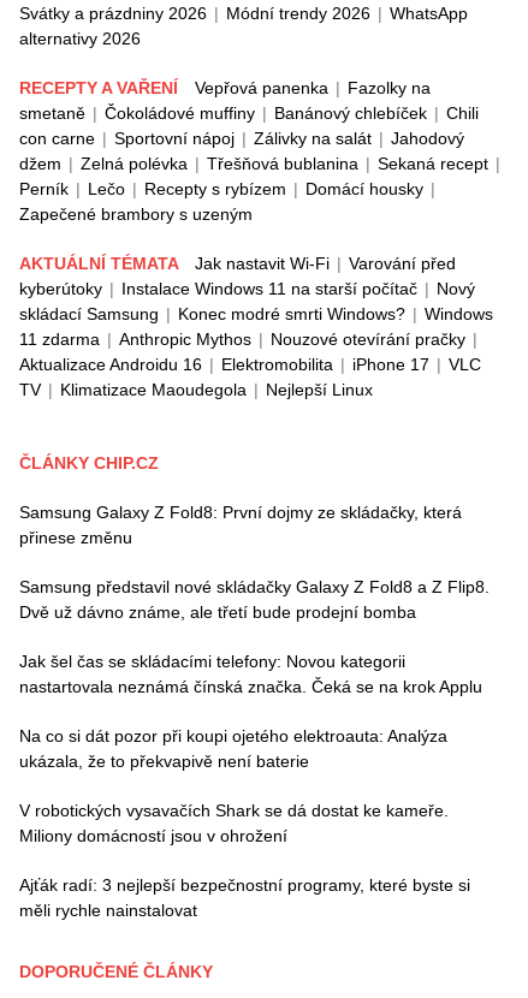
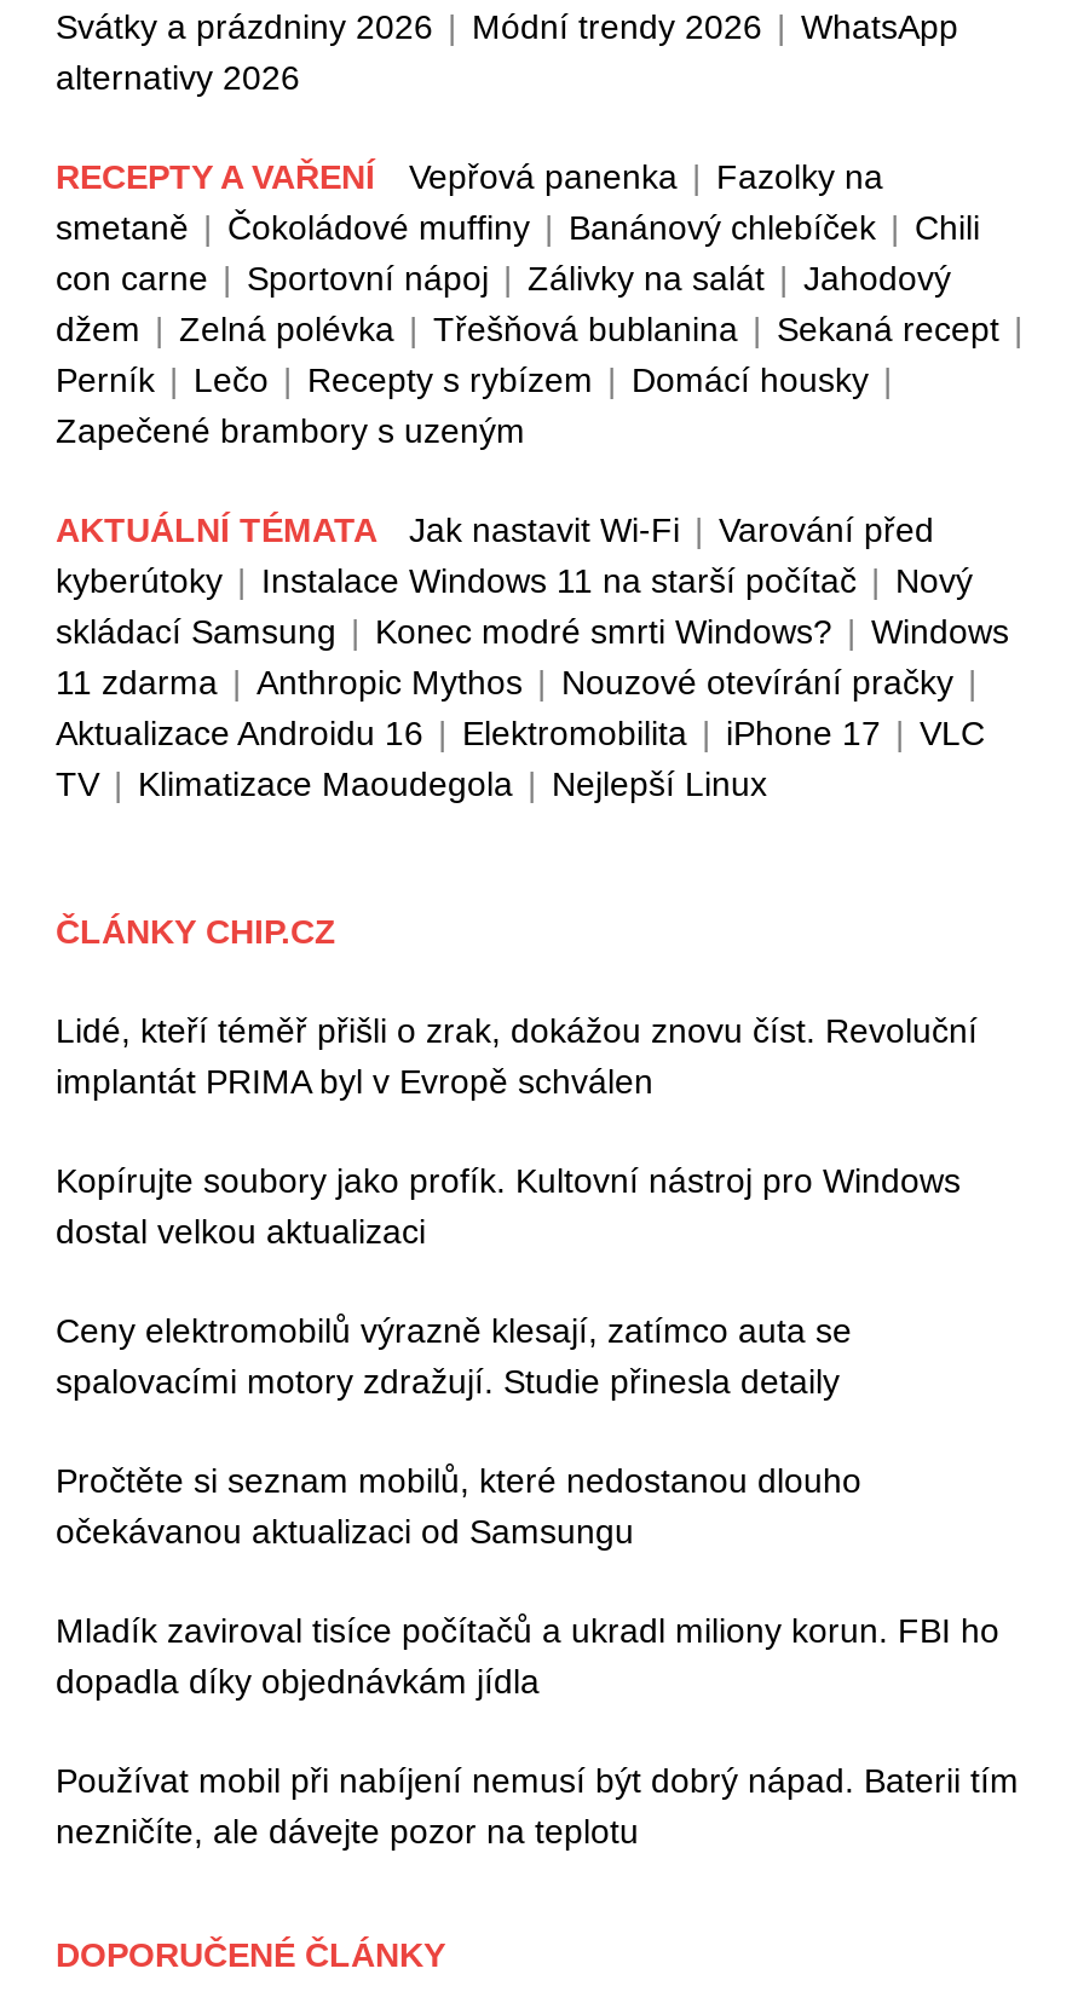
[19,503,462,547] Samsung Galaxy Z Fold8: První dojmy ze skládačky, která | přinese změnu -> [56,1011,978,1101] Lidé, kteří téměř přišli o zrak, dokážou znovu číst. Revoluční | implantát PRIMA byl v Evropě schválen
[19,577,490,622] Samsung představil nové skládačky Galaxy Z Fold8 a Z Flip8. | Dvě už dávno známe, ale třetí bude prodejní bomba -> [56,1161,961,1251] Kopírujte soubory jako profík. Kultovní nástroj pro Windows | dostal velkou aktualizaci
[19,652,482,696] Jak šel čas se skládacími telefony: Novou kategorii | nastartovala neznámá čínská značka. Čeká se na krok Applu -> [56,1311,852,1401] Ceny elektromobilů výrazně klesají, zatímco auta se | spalovacími motory zdražují. Studie přinesla detaily
[19,726,447,771] Na co si dát pozor při koupi ojetého elektroauta: Analýza | ukázala, že to překvapivě není baterie -> [56,1461,861,1551] Pročtěte si seznam mobilů, které nedostanou dlouho | očekávanou aktualizaci od Samsungu
[19,801,449,845] V robotických vysavačích Shark se dá dostat ke kameře. | Miliony domácností jsou v ohrožení -> [56,1611,999,1701] Mladík zaviroval tisíce počítačů a ukradl miliony korun. FBI ho | dopadla díky objednávkám jídla
[19,875,470,920] Ajťák radí: 3 nejlepší bezpečnostní programy, které byste si | měli rychle nainstalovat -> [56,1761,1019,1851] Používat mobil při nabíjení nemusí být dobrý nápad. Baterii tím | nezničíte, ale dávejte pozor na teplotu

